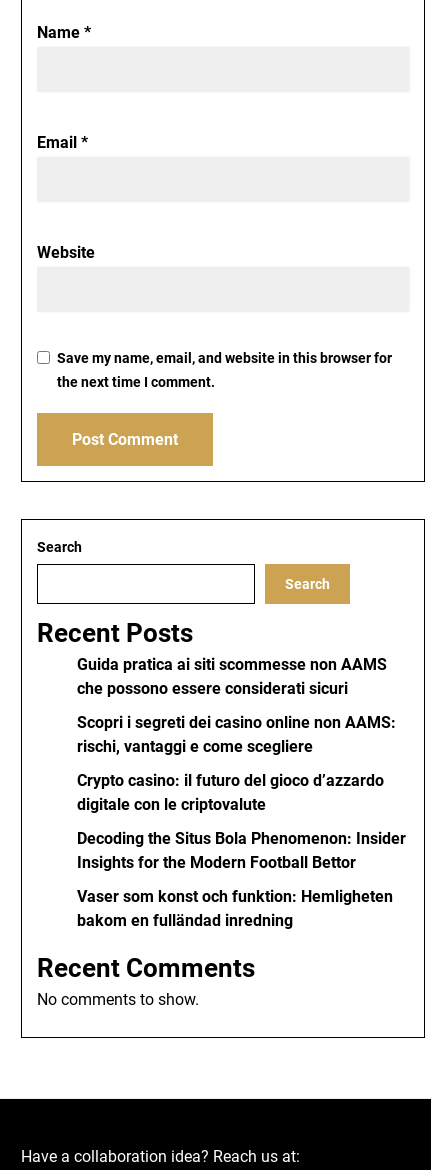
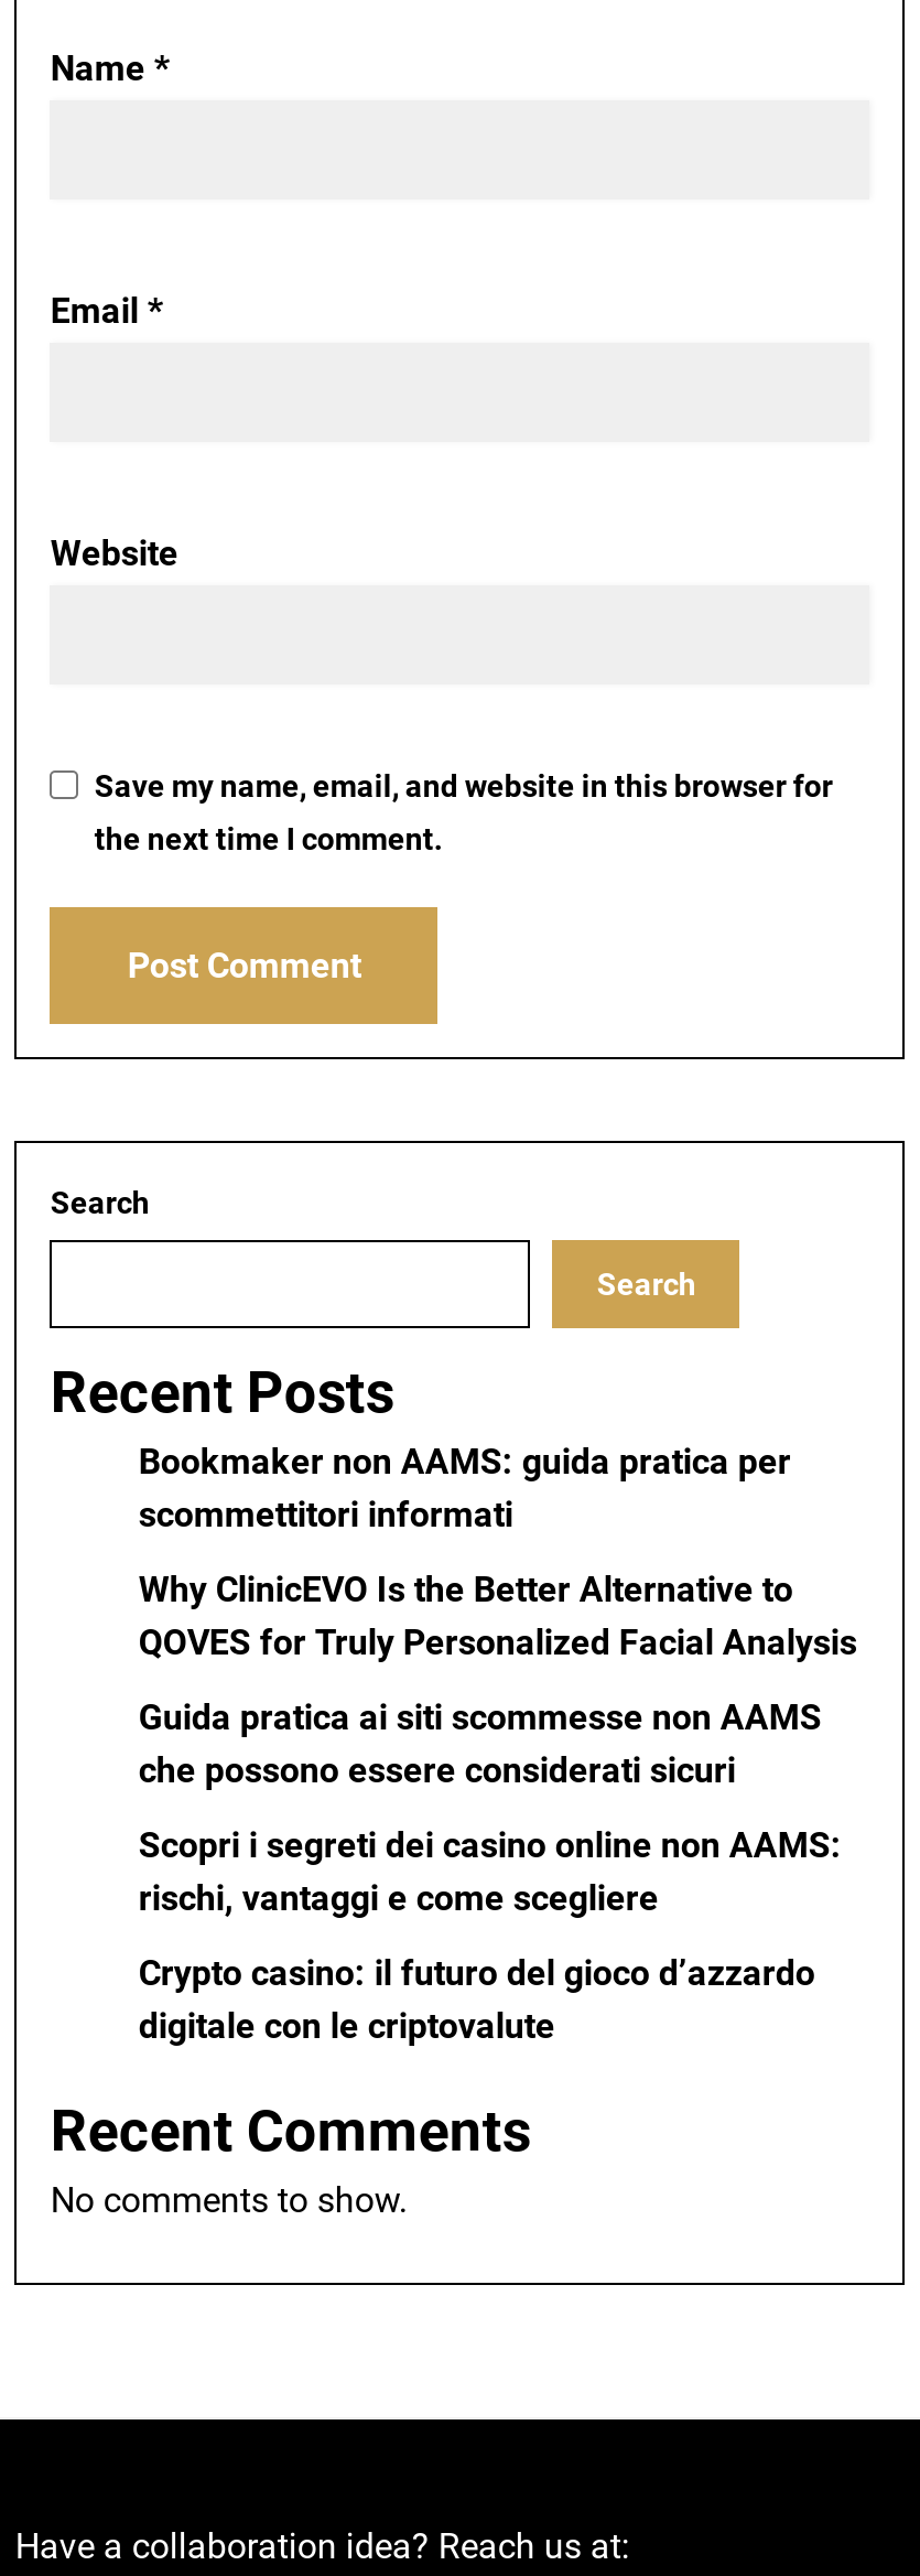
none -> [139,1441,857,1663] Bookmaker non AAMS: guida pratica per | scommettitori informati | Why ClinicEVO Is the Better Alternative to | QOVES for Truly Personalized Facial Analysis
moved [77,655,396,814] -> [139,1696,842,2047]: Guida pratica ai siti scommesse non AAMS | che possono essere considerati sicuri | Scopri i segreti dei casino online non AAMS: | rischi, vantaggi e come scegliere | Crypto casino: il futuro del gioco d’azzardo | digitale con le criptovalute
[77,829,406,930] Decoding the Situs Bola Phenomenon: Insider | Insights for the Modern Football Bettor | Vaser som konst och funktion: Hemligheten | bakom en fulländad inredning -> none

